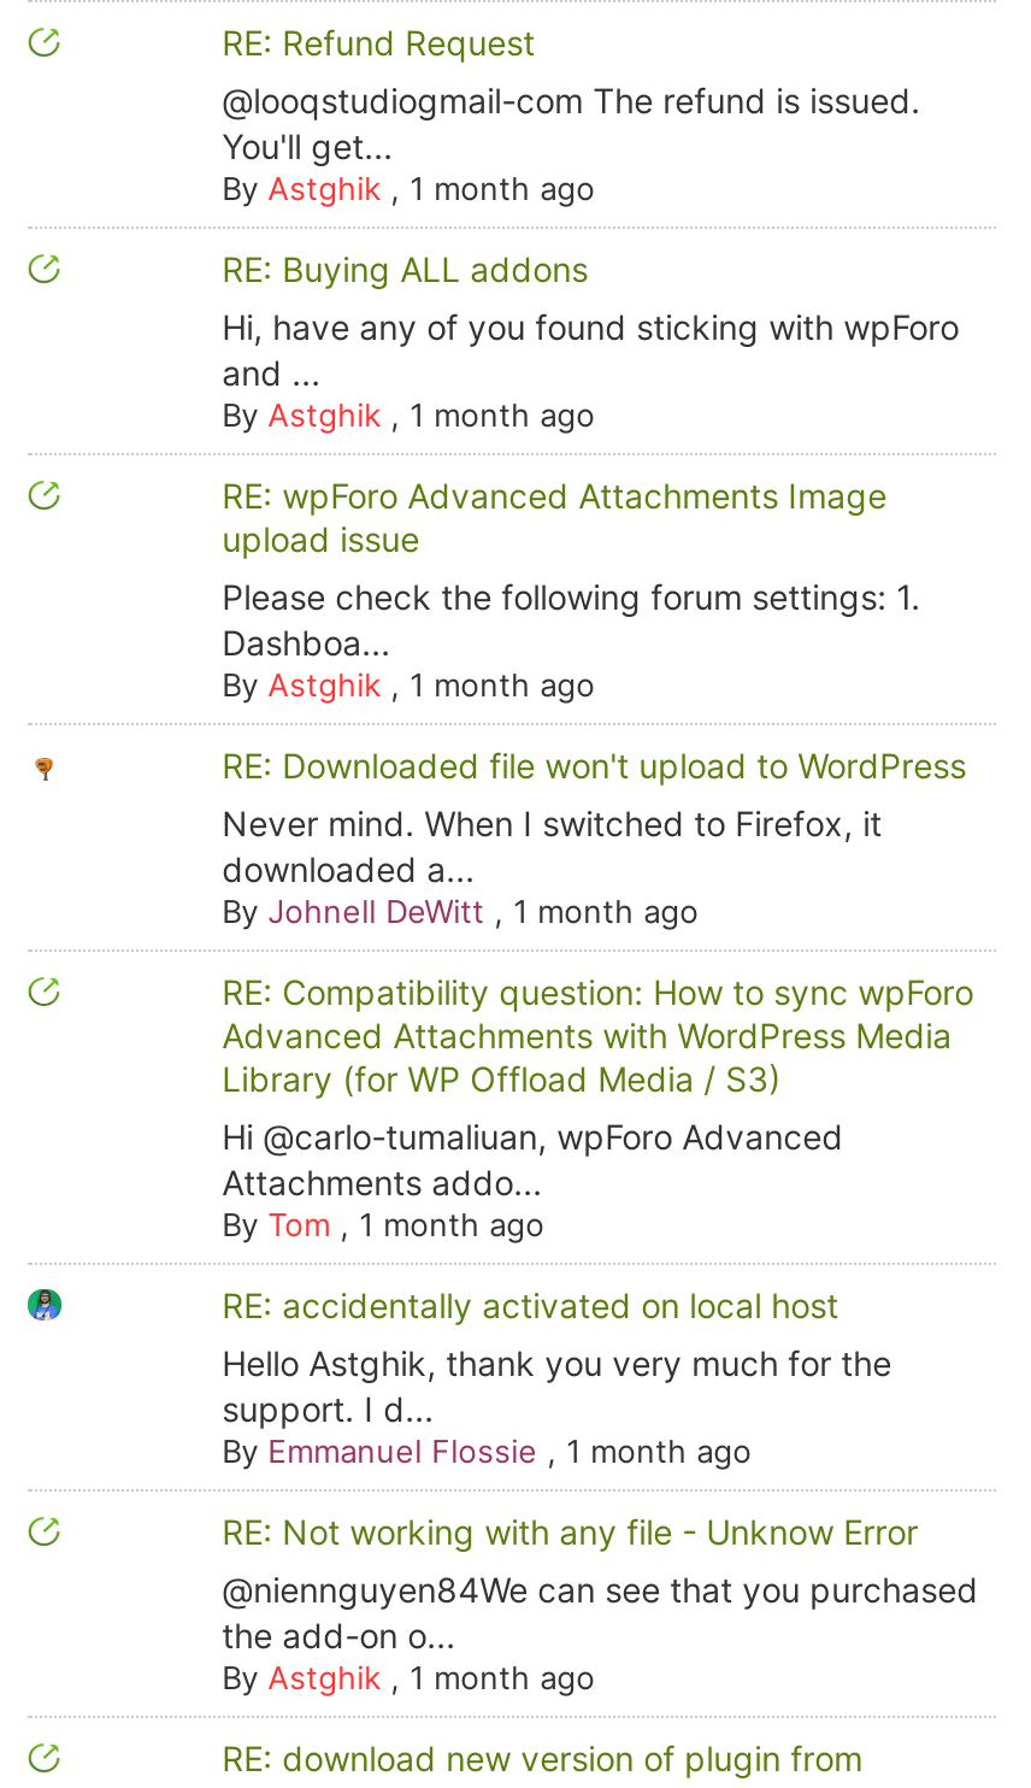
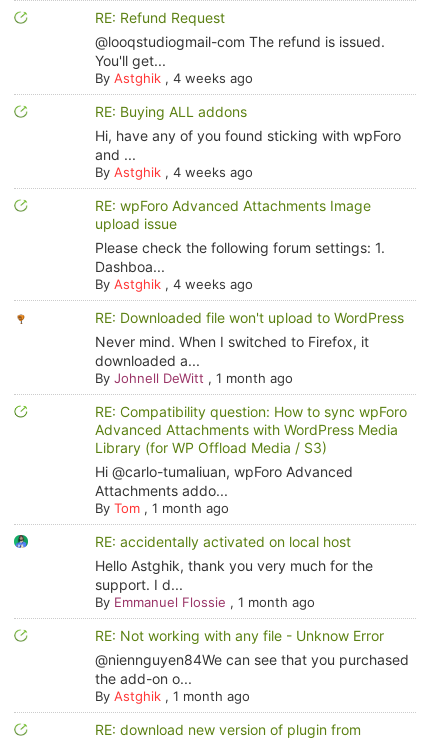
[222,169,595,207] By Astghik, 1 month ago -> [95,70,253,86] By Astghik, 4 weeks ago
[222,395,595,434] By Astghik, 1 month ago -> [95,164,253,180] By Astghik, 4 weeks ago
[222,665,595,704] By Astghik, 1 month ago -> [95,276,253,292] By Astghik, 4 weeks ago

